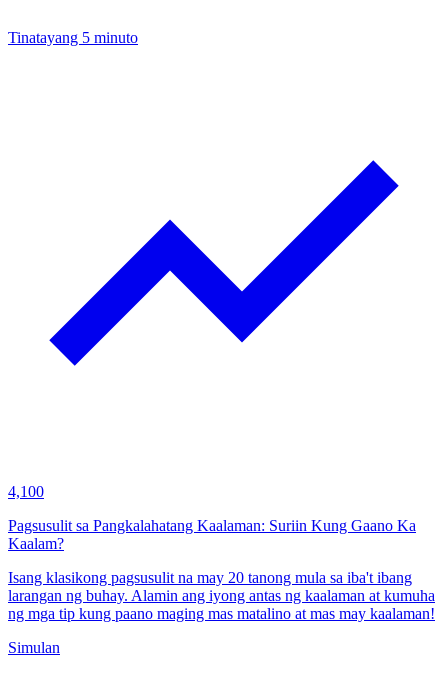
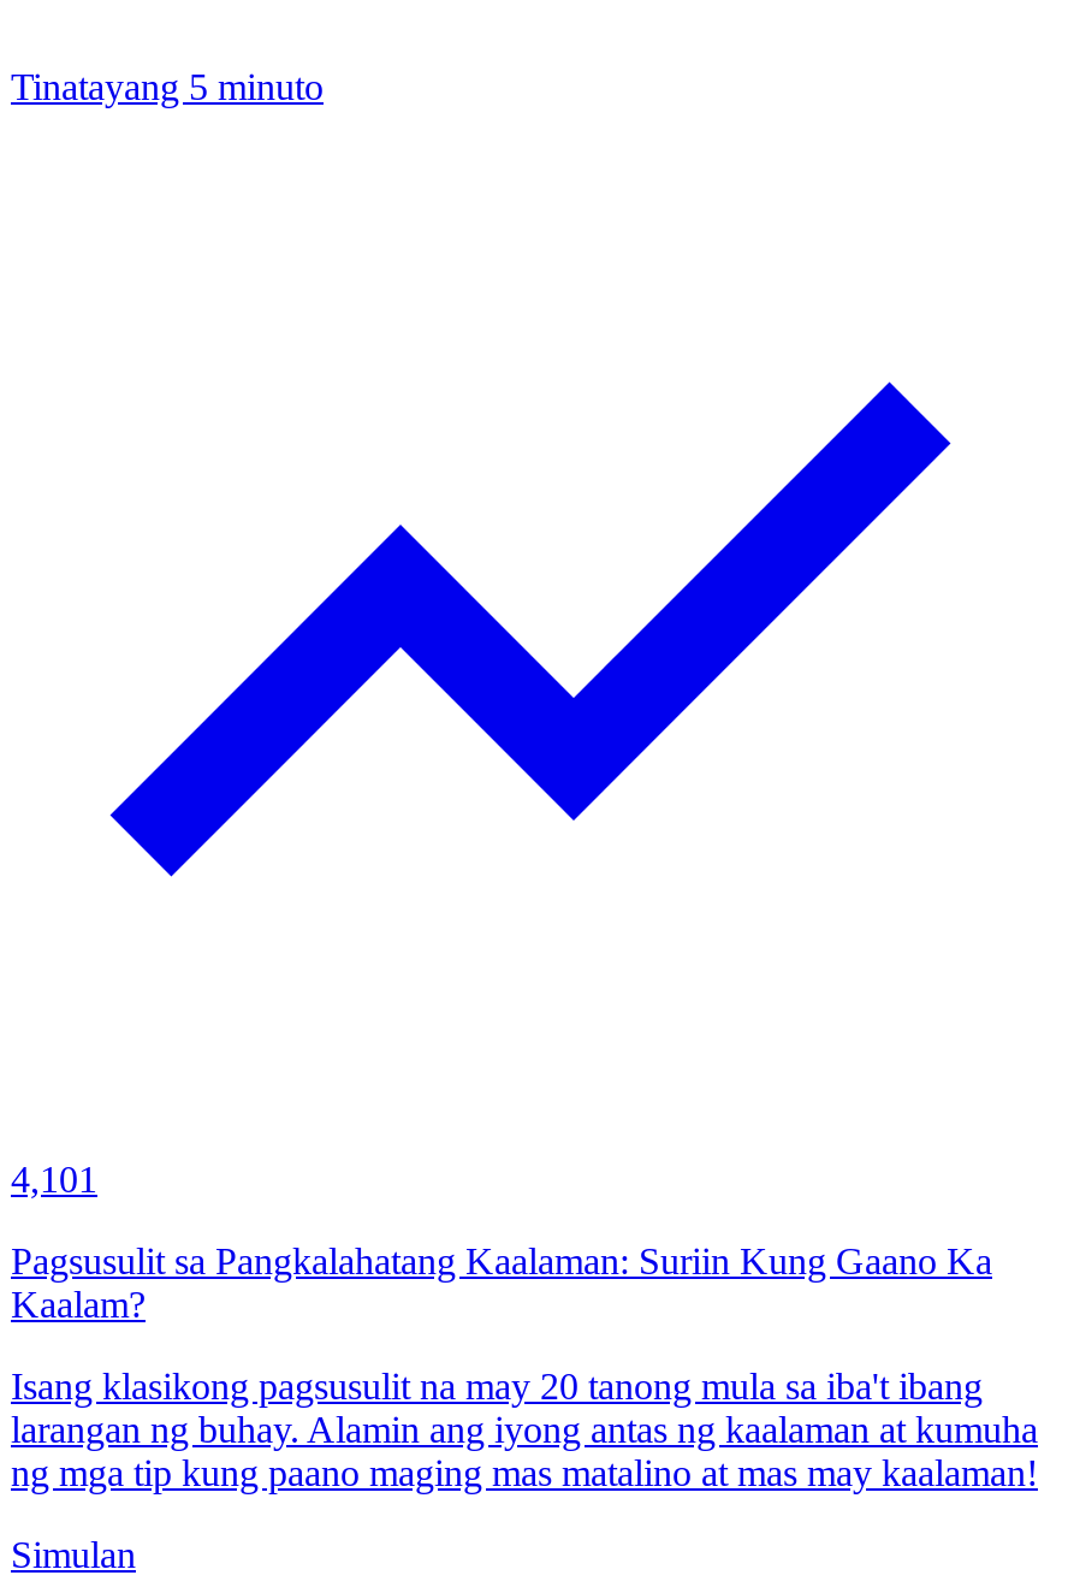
[8,482,44,499] 4,100 -> [11,1157,97,1198] 4,101

